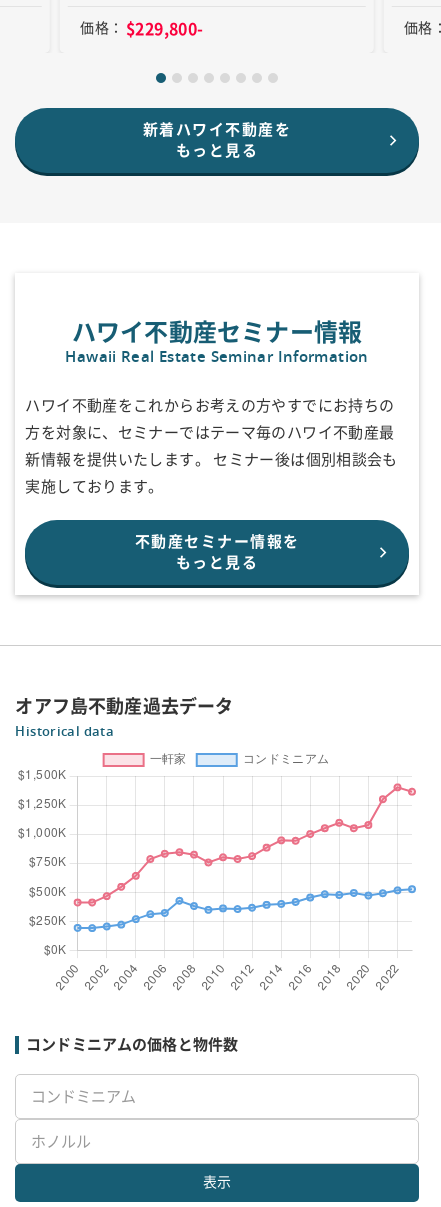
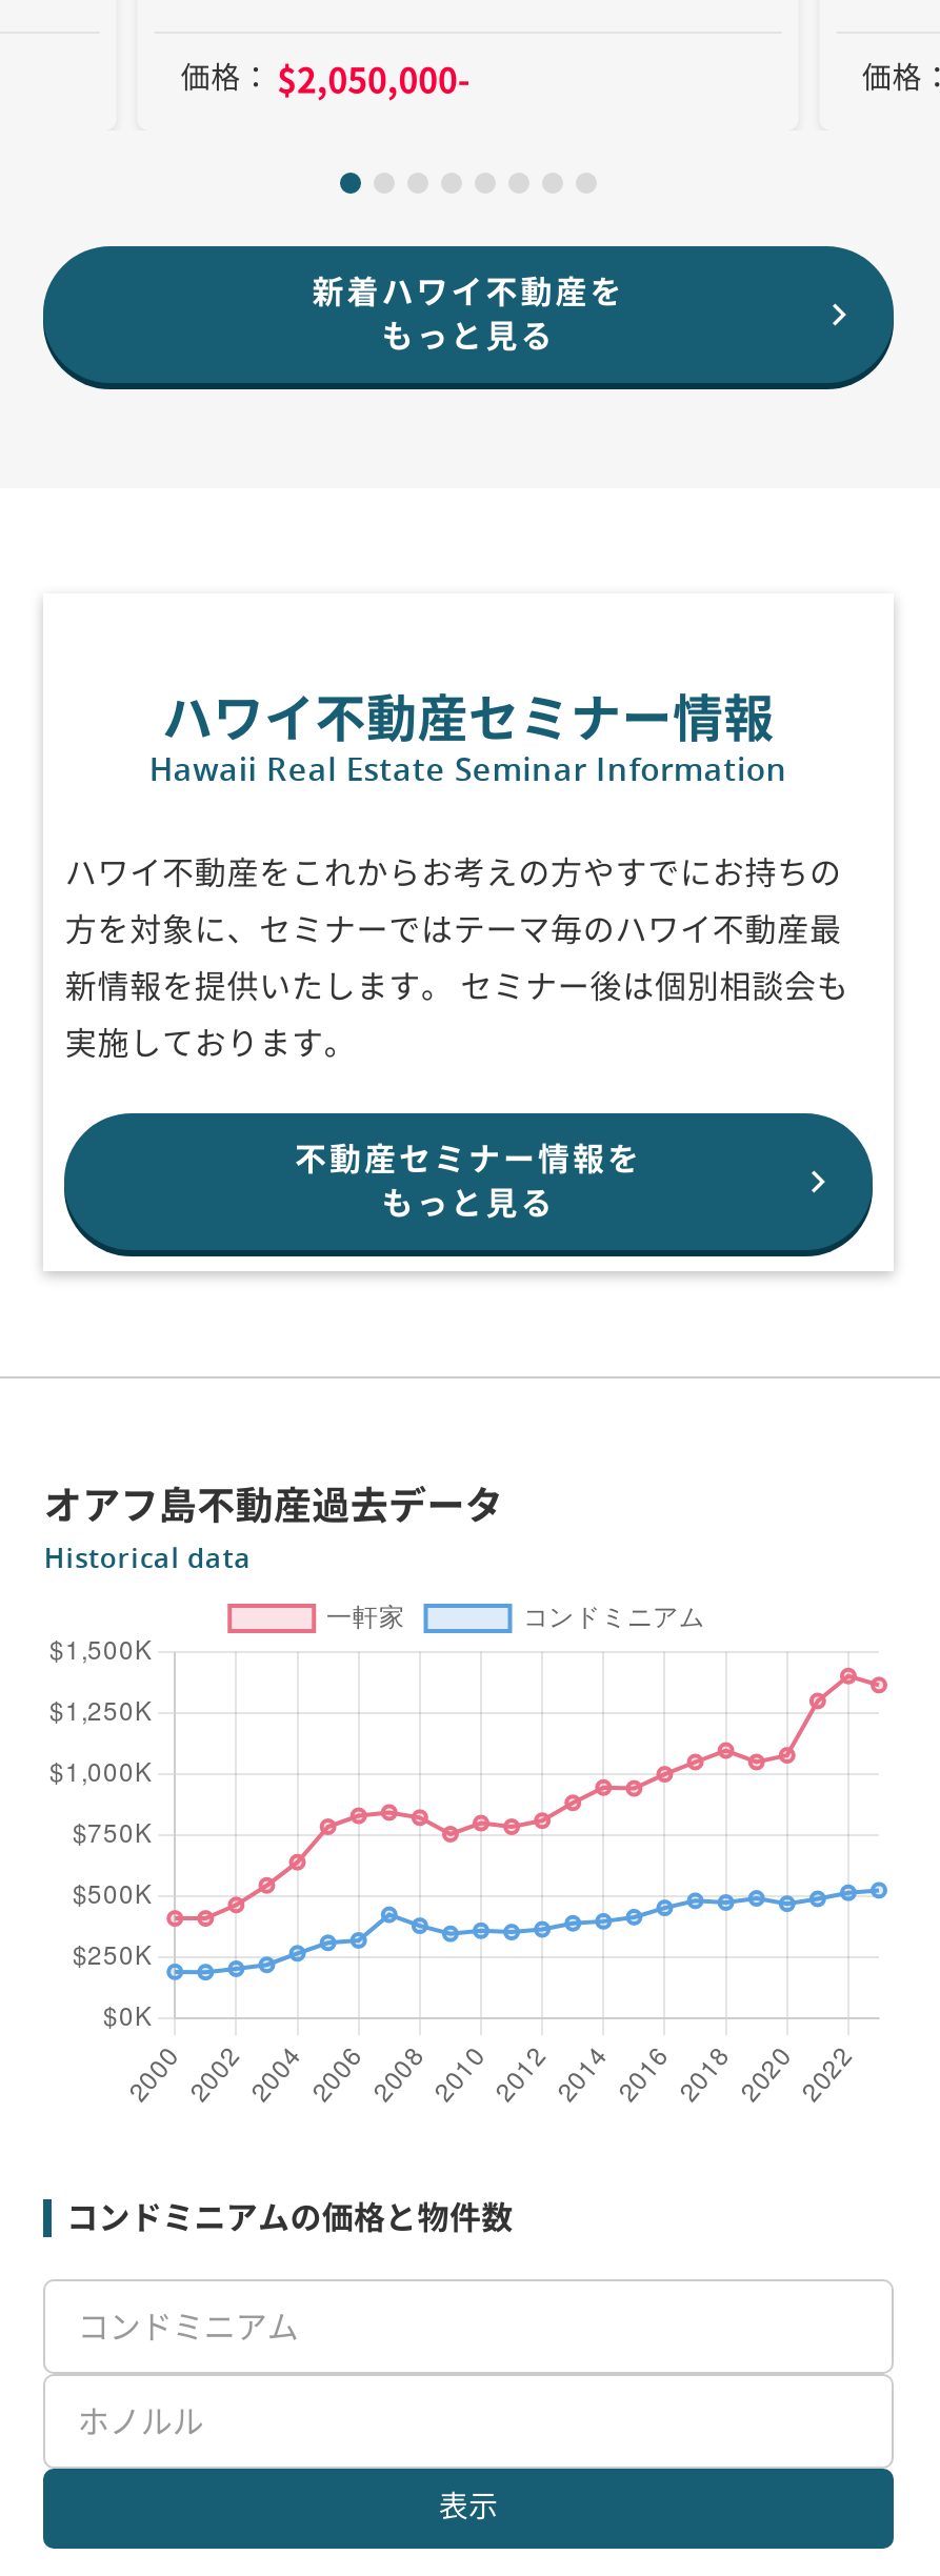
[80,21,203,37] 価格 $229,800- -> [180,63,471,96] 価格 $2,050,000-

